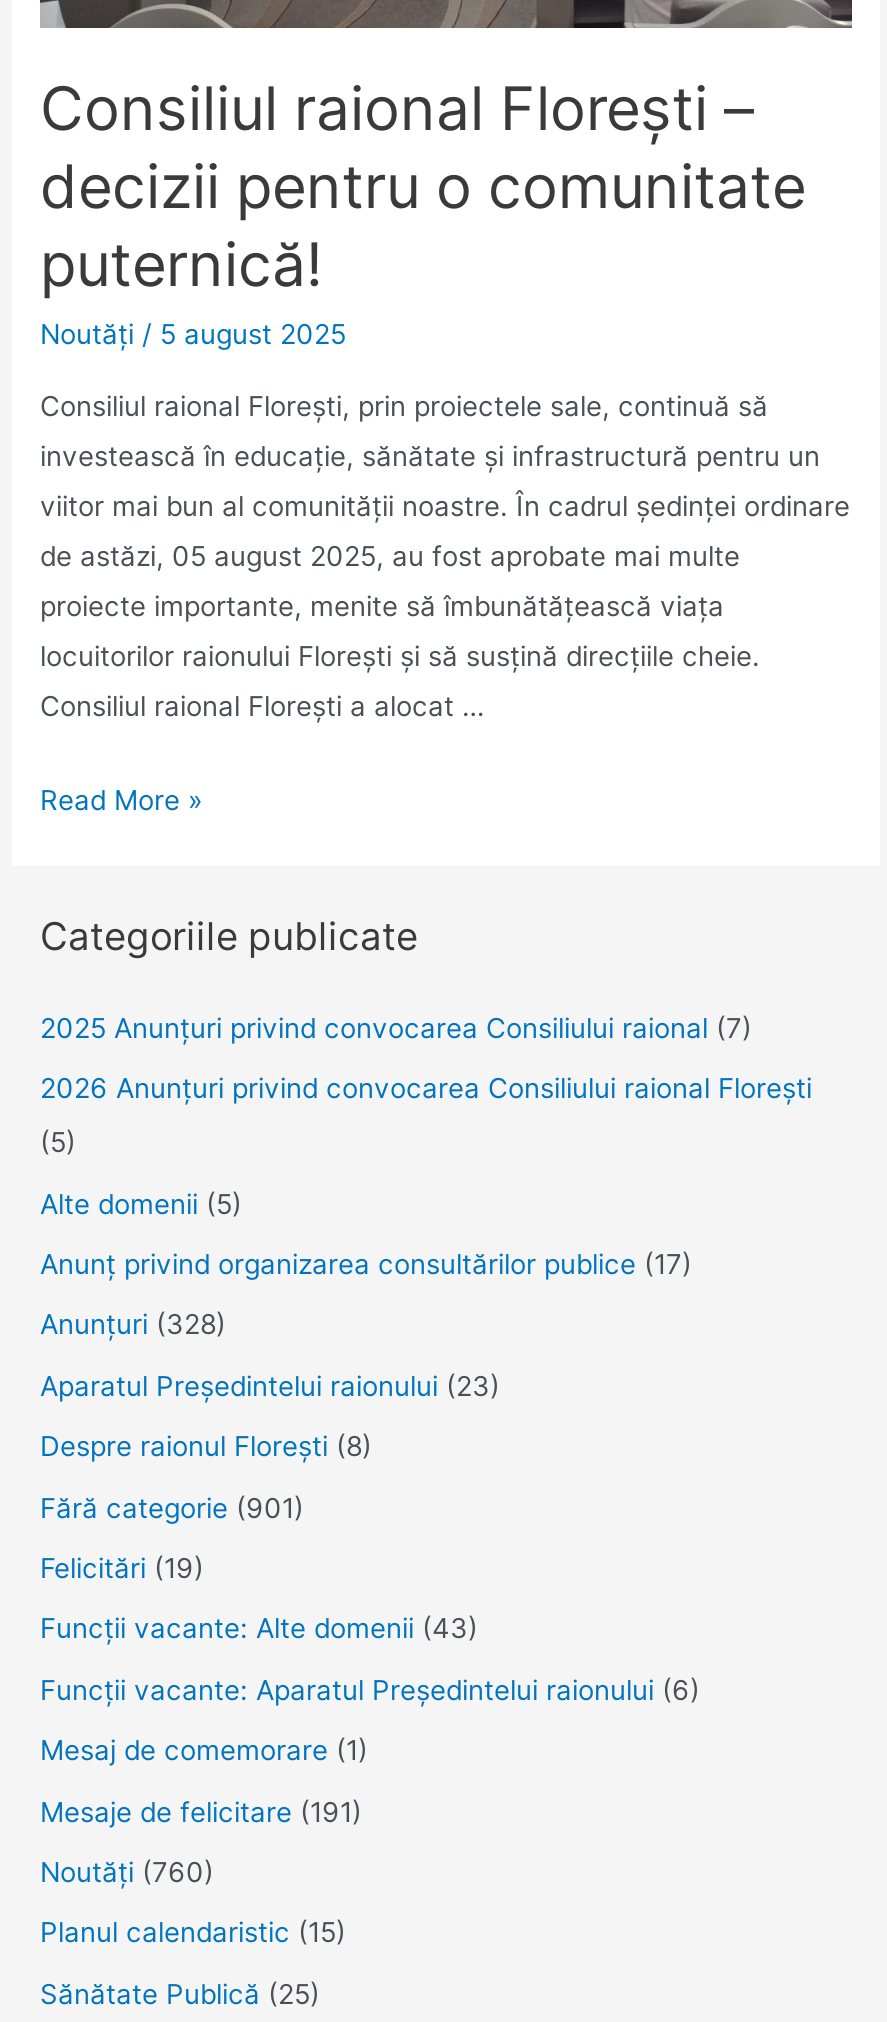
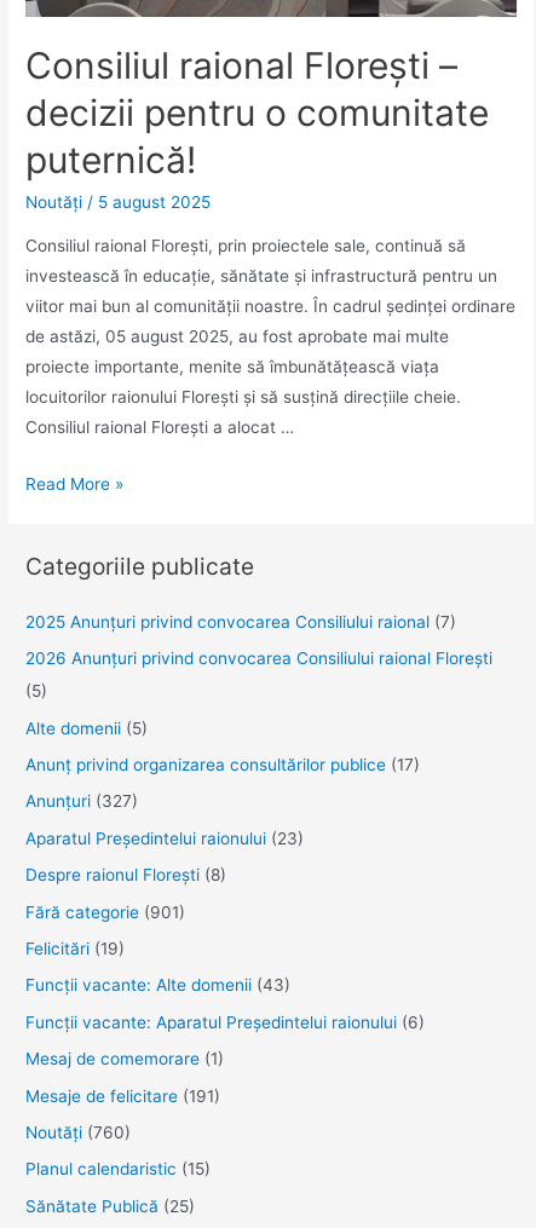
[40,1309,226,1341] Anunţuri (328) -> [25,792,138,811] Anunţuri (327)

